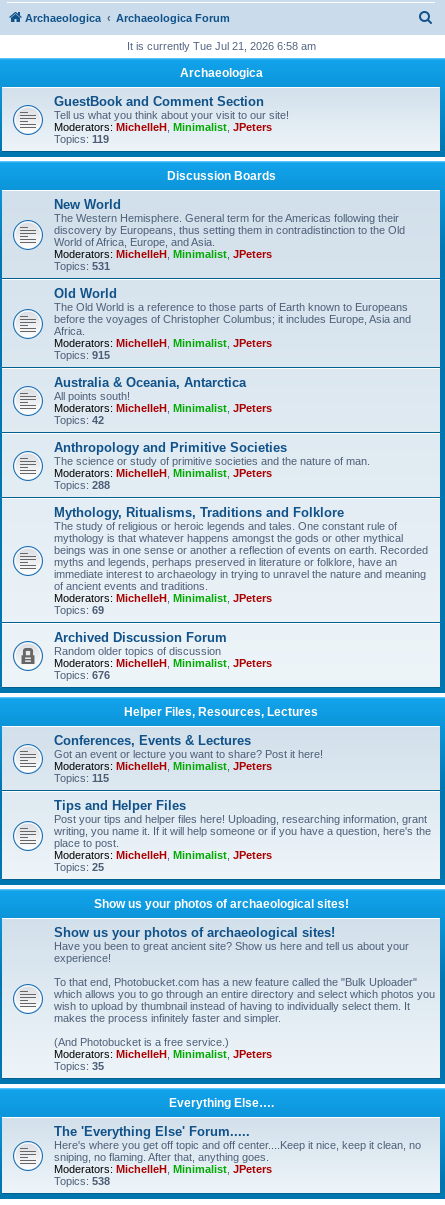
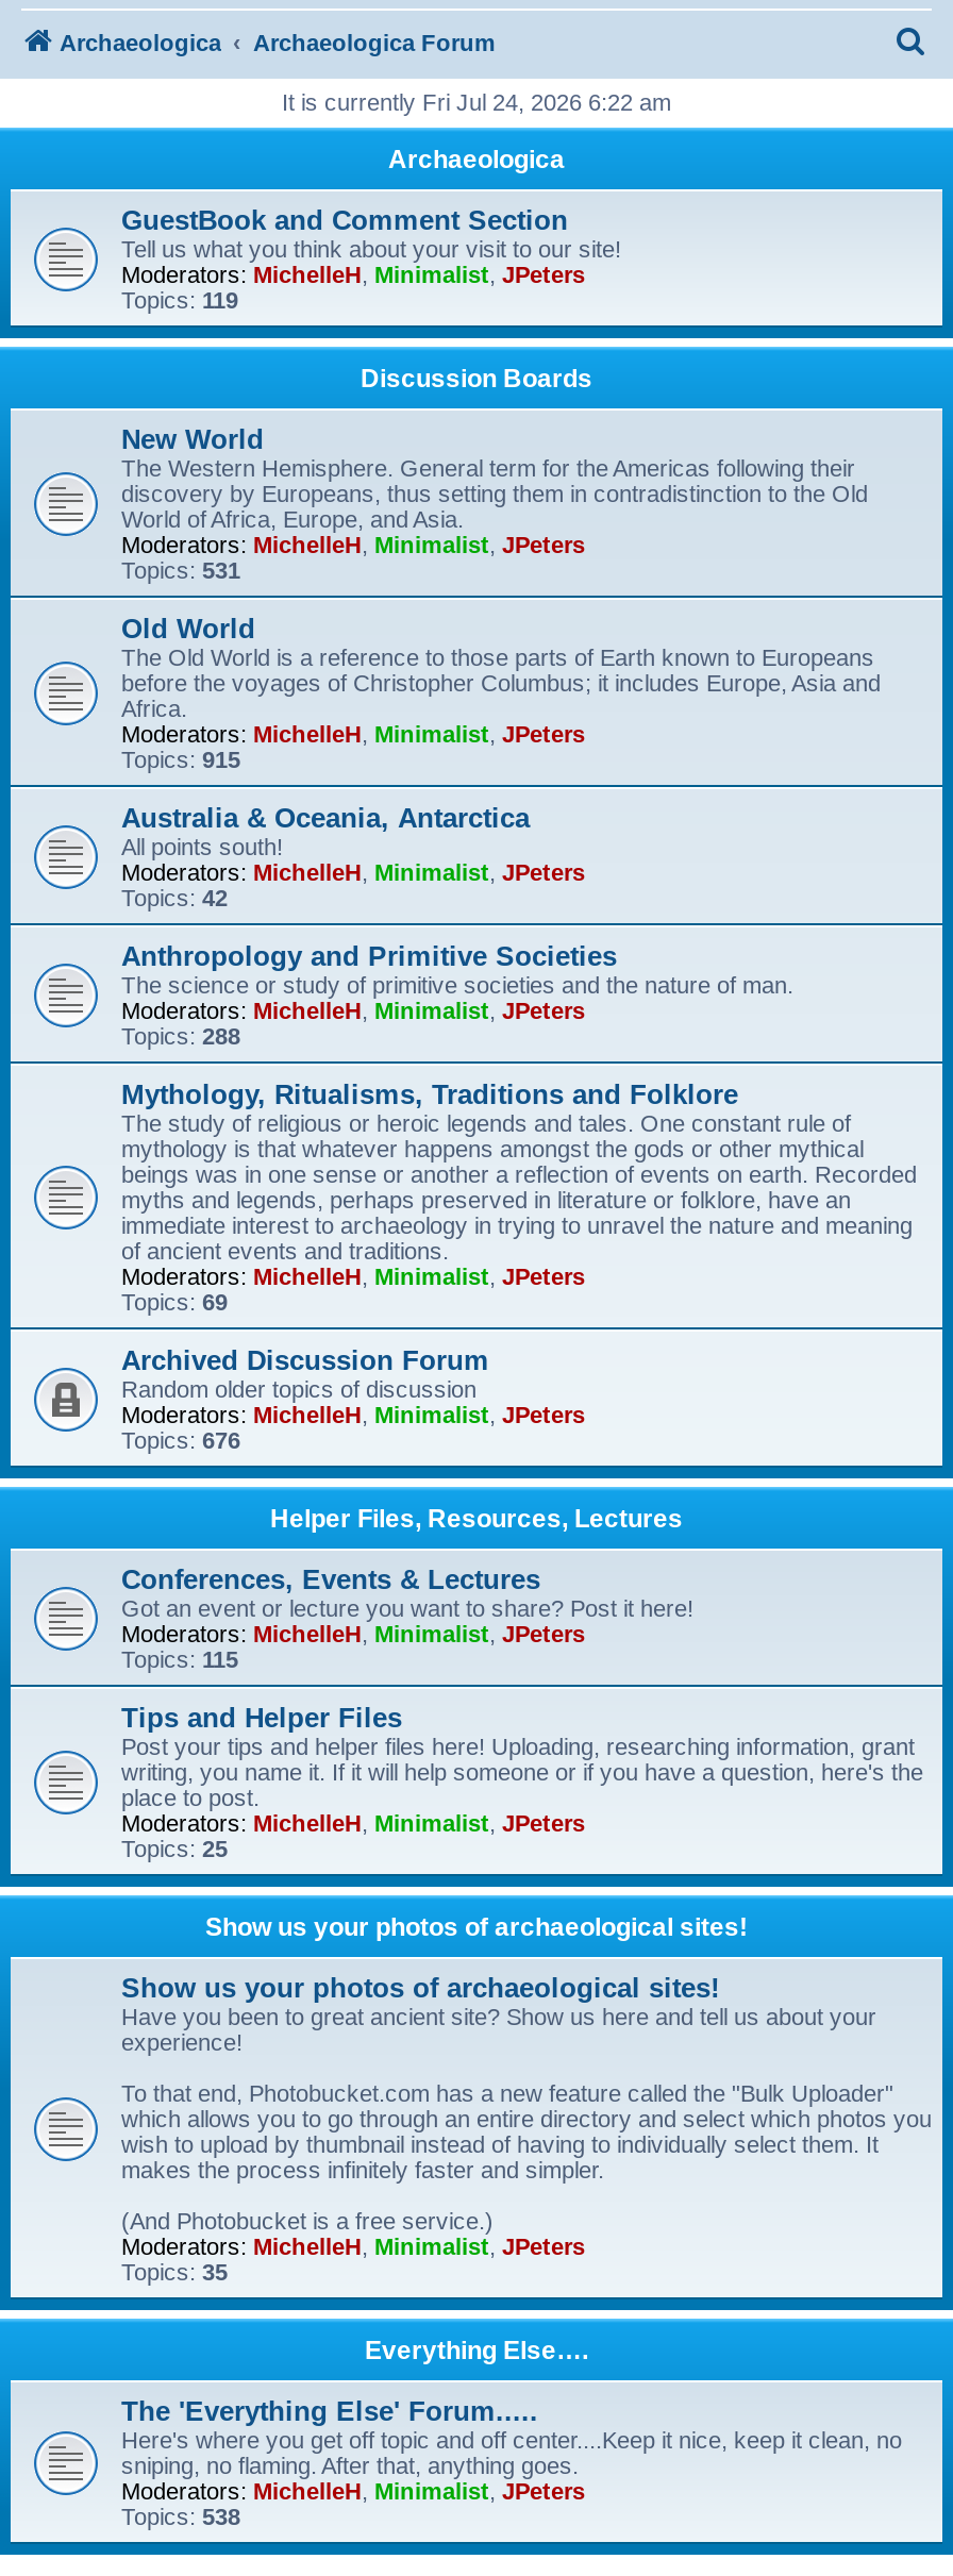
[126,40,315,52] It is currently Tue Jul 21, 2026 6:58 am -> [282,89,671,115] It is currently Fri Jul 24, 2026 6:22 am

